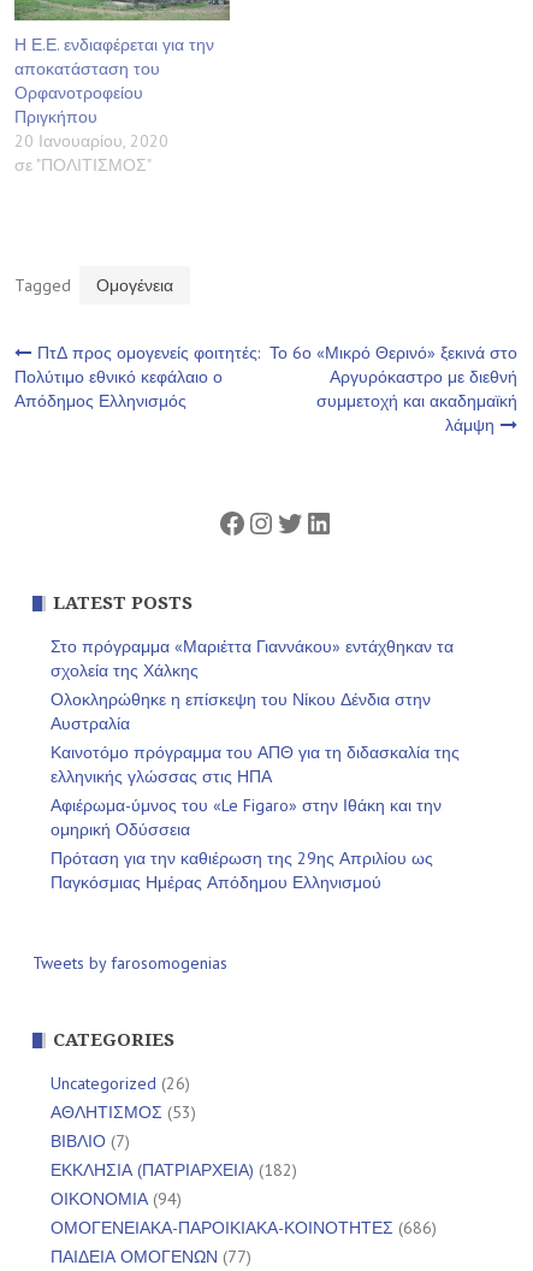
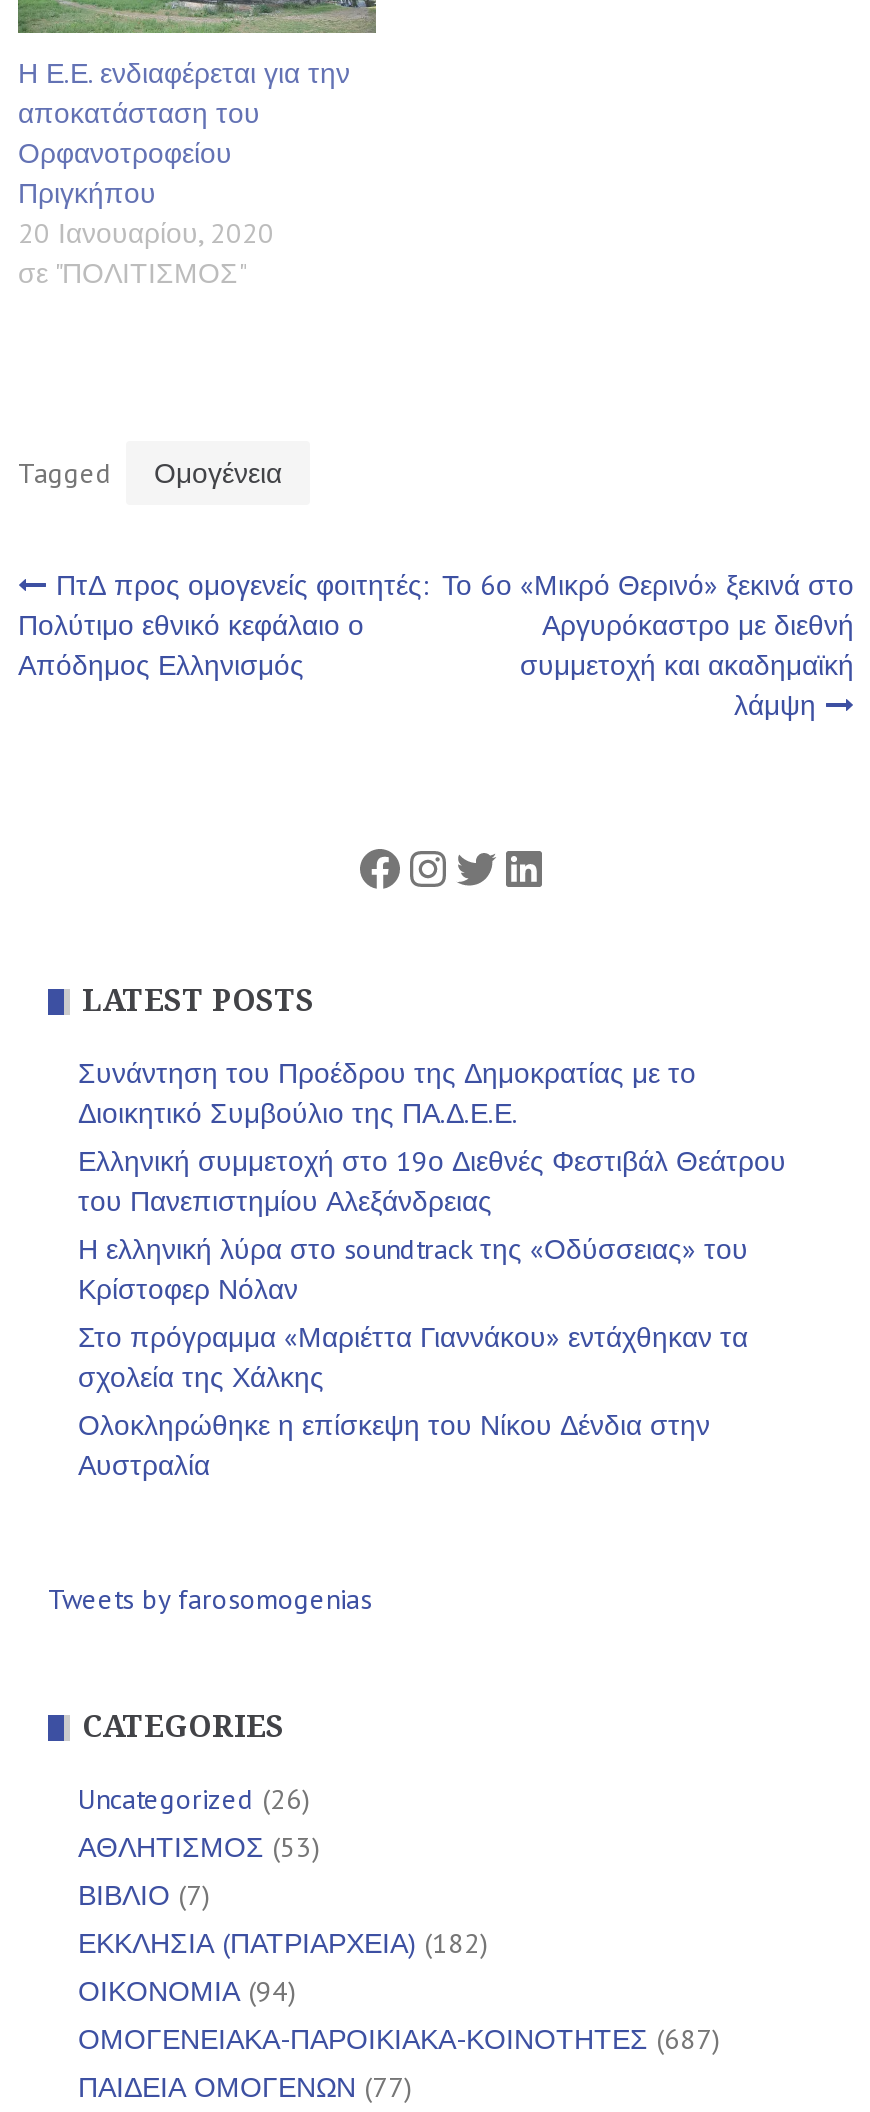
none -> [78,1056,786,1308] Συνάντηση του Προέδρου της Δημοκρατίας με το | Διοικητικό Συμβούλιο της ΠΑ.Δ.Ε.Ε. | Ελληνική συμμετοχή στο 19ο Διεθνές Φεστιβάλ Θεάτρου | του Πανεπιστημίου Αλεξάνδρειας | Η ελληνική λύρα στο soundtrack της «Οδύσσειας» του | Κρίστοφερ Νόλαν
moved [51,635,454,734] -> [78,1320,748,1484]: Στο πρόγραμμα «Μαριέττα Γιαννάκου» εντάχθηκαν τα | σχολεία της Χάλκης | Ολοκληρώθηκε η επίσκεψη του Νίκου Δένδια στην | Αυστραλία
[51,741,460,893] Καινοτόμο πρόγραμμα του ΑΠΘ για τη διδασκαλία της | ελληνικής γλώσσας στις ΗΠΑ | Αφιέρωμα-ύμνος του «Le Figaro» στην Ιθάκη και την | ομηρική Οδύσσεια | Πρόταση για την καθιέρωση της 29ης Απριλίου ως | Παγκόσμιας Ημέρας Απόδημου Ελληνισμού -> none
[51,1217,437,1238] ΟΜΟΓΕΝΕΙΑΚΑ-ΠΑΡΟΙΚΙΑΚΑ-ΚΟΙΝΟΤΗΤΕΣ (686) -> [78,2022,720,2058] ΟΜΟΓΕΝΕΙΑΚΑ-ΠΑΡΟΙΚΙΑΚΑ-ΚΟΙΝΟΤΗΤΕΣ (687)

